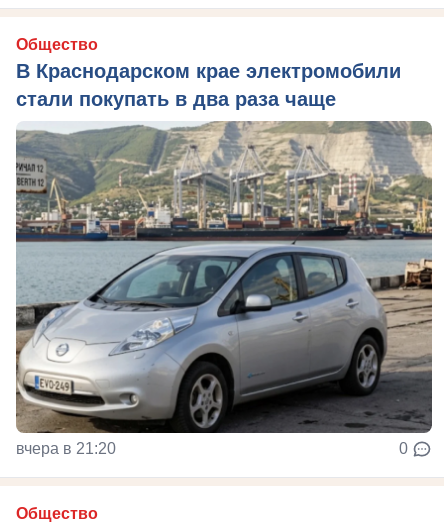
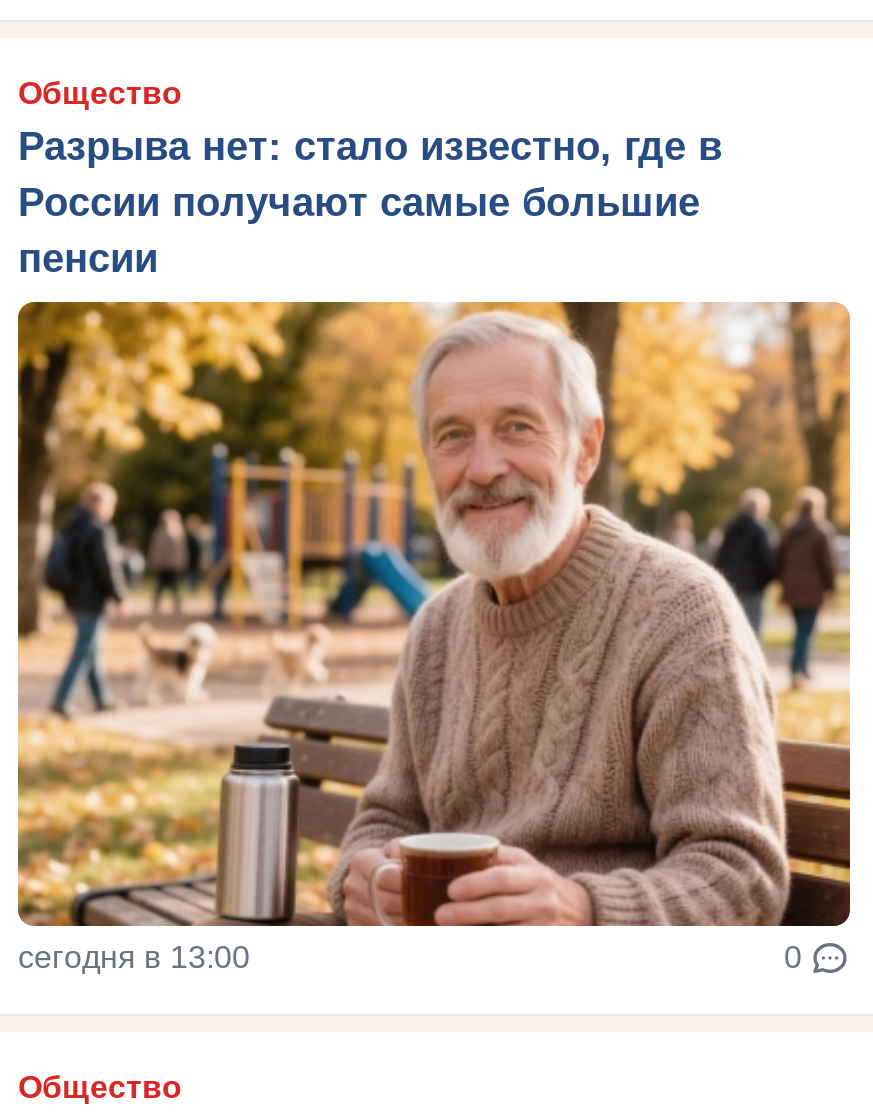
[16,60,401,110] В Краснодарском крае электромобили | стали покупать в два раза чаще -> [18,124,722,280] Разрыва нет: стало известно, где в | России получают самые большие | пенсии
[15,120,433,457] [image] | вчера в 21:20 -> [16,300,852,974] [image] | сегодня в 13:00

